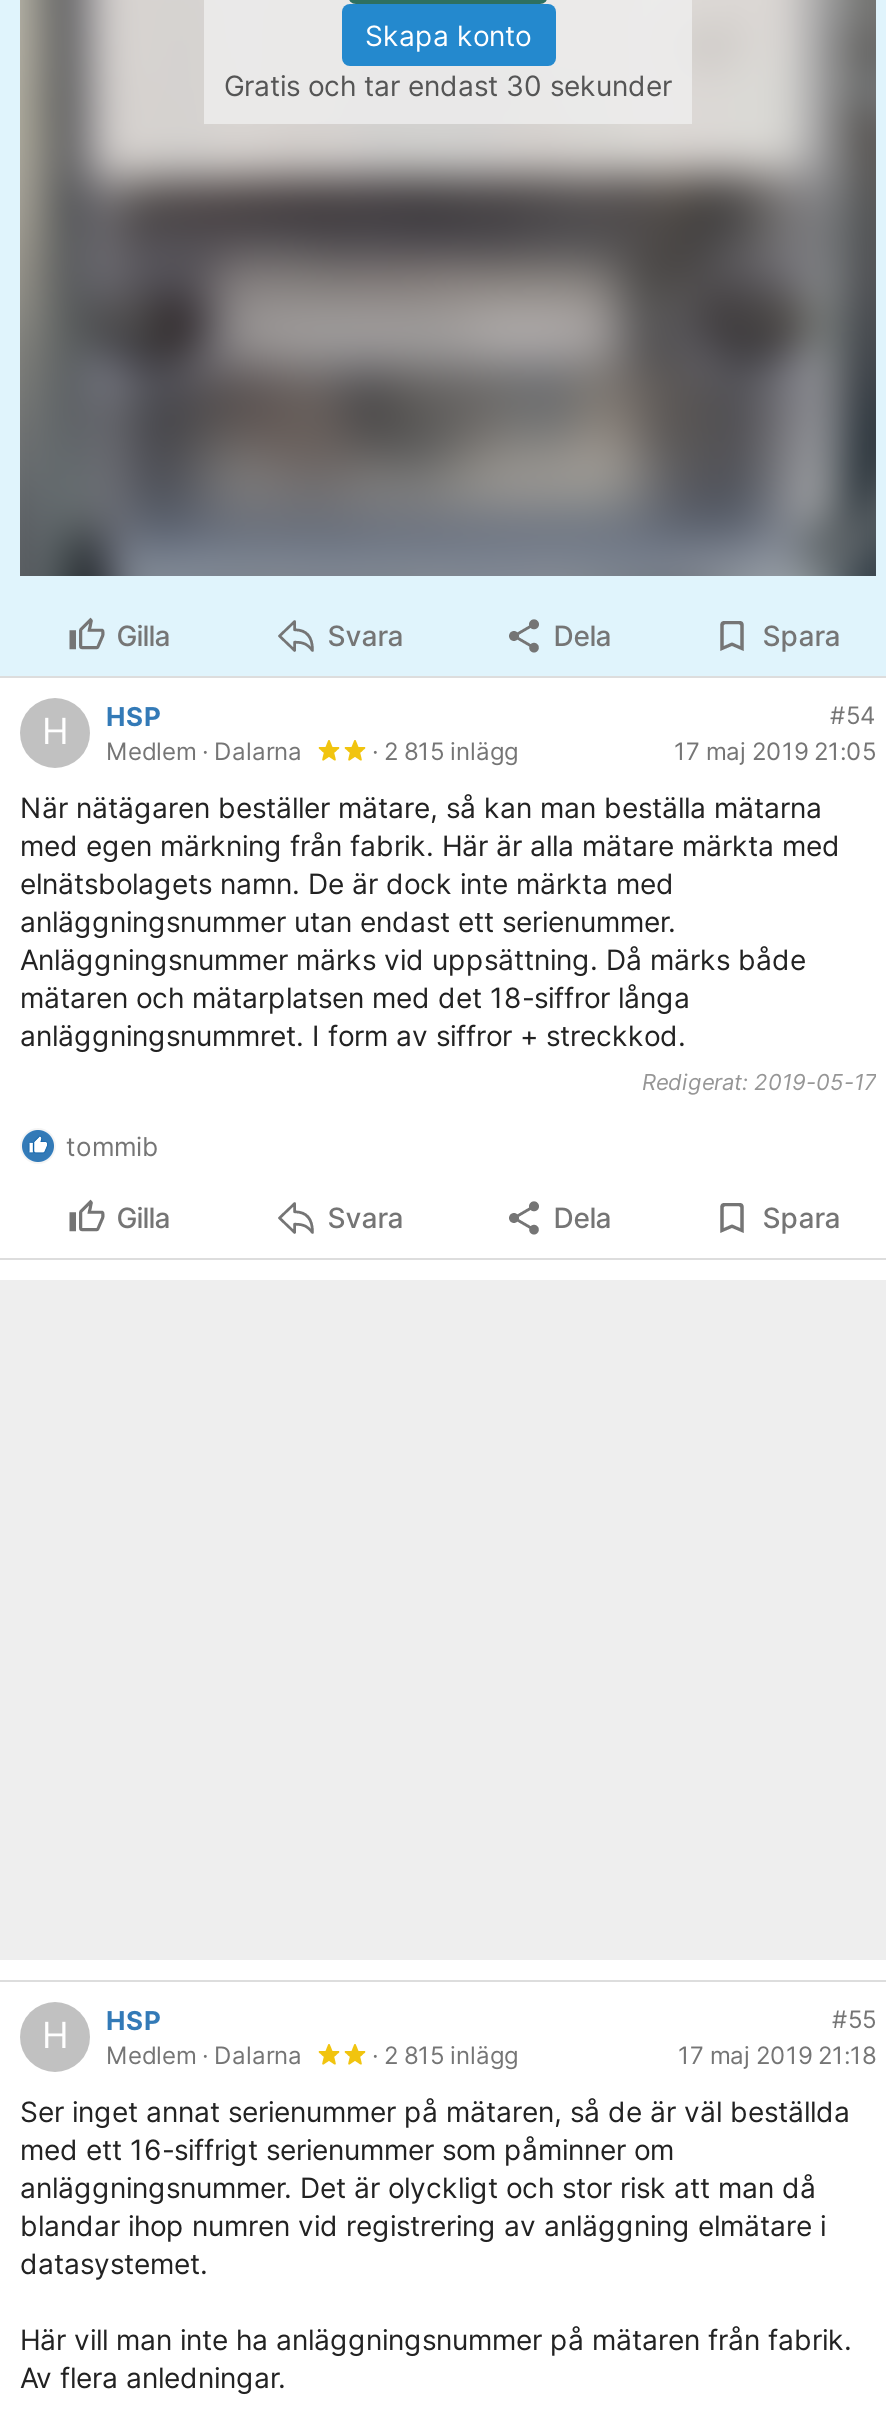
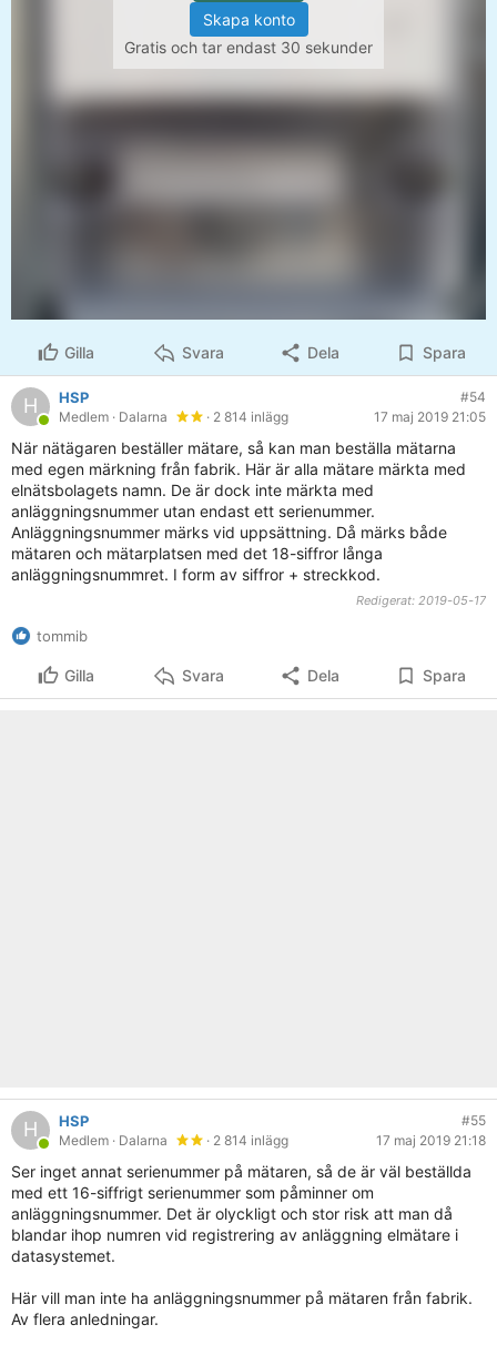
[366,735,518,765] · 2 815 inlägg -> [203,408,288,425] · 2 814 inlägg
[366,2039,518,2069] · 2 815 inlägg -> [203,1132,288,1148] · 2 814 inlägg

